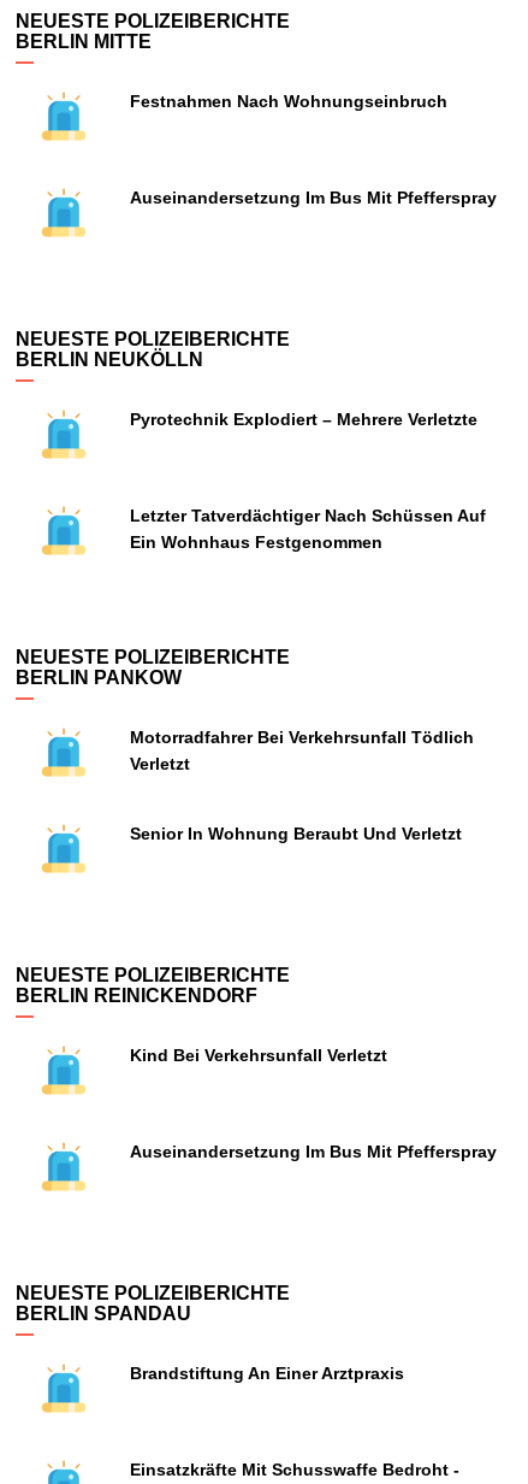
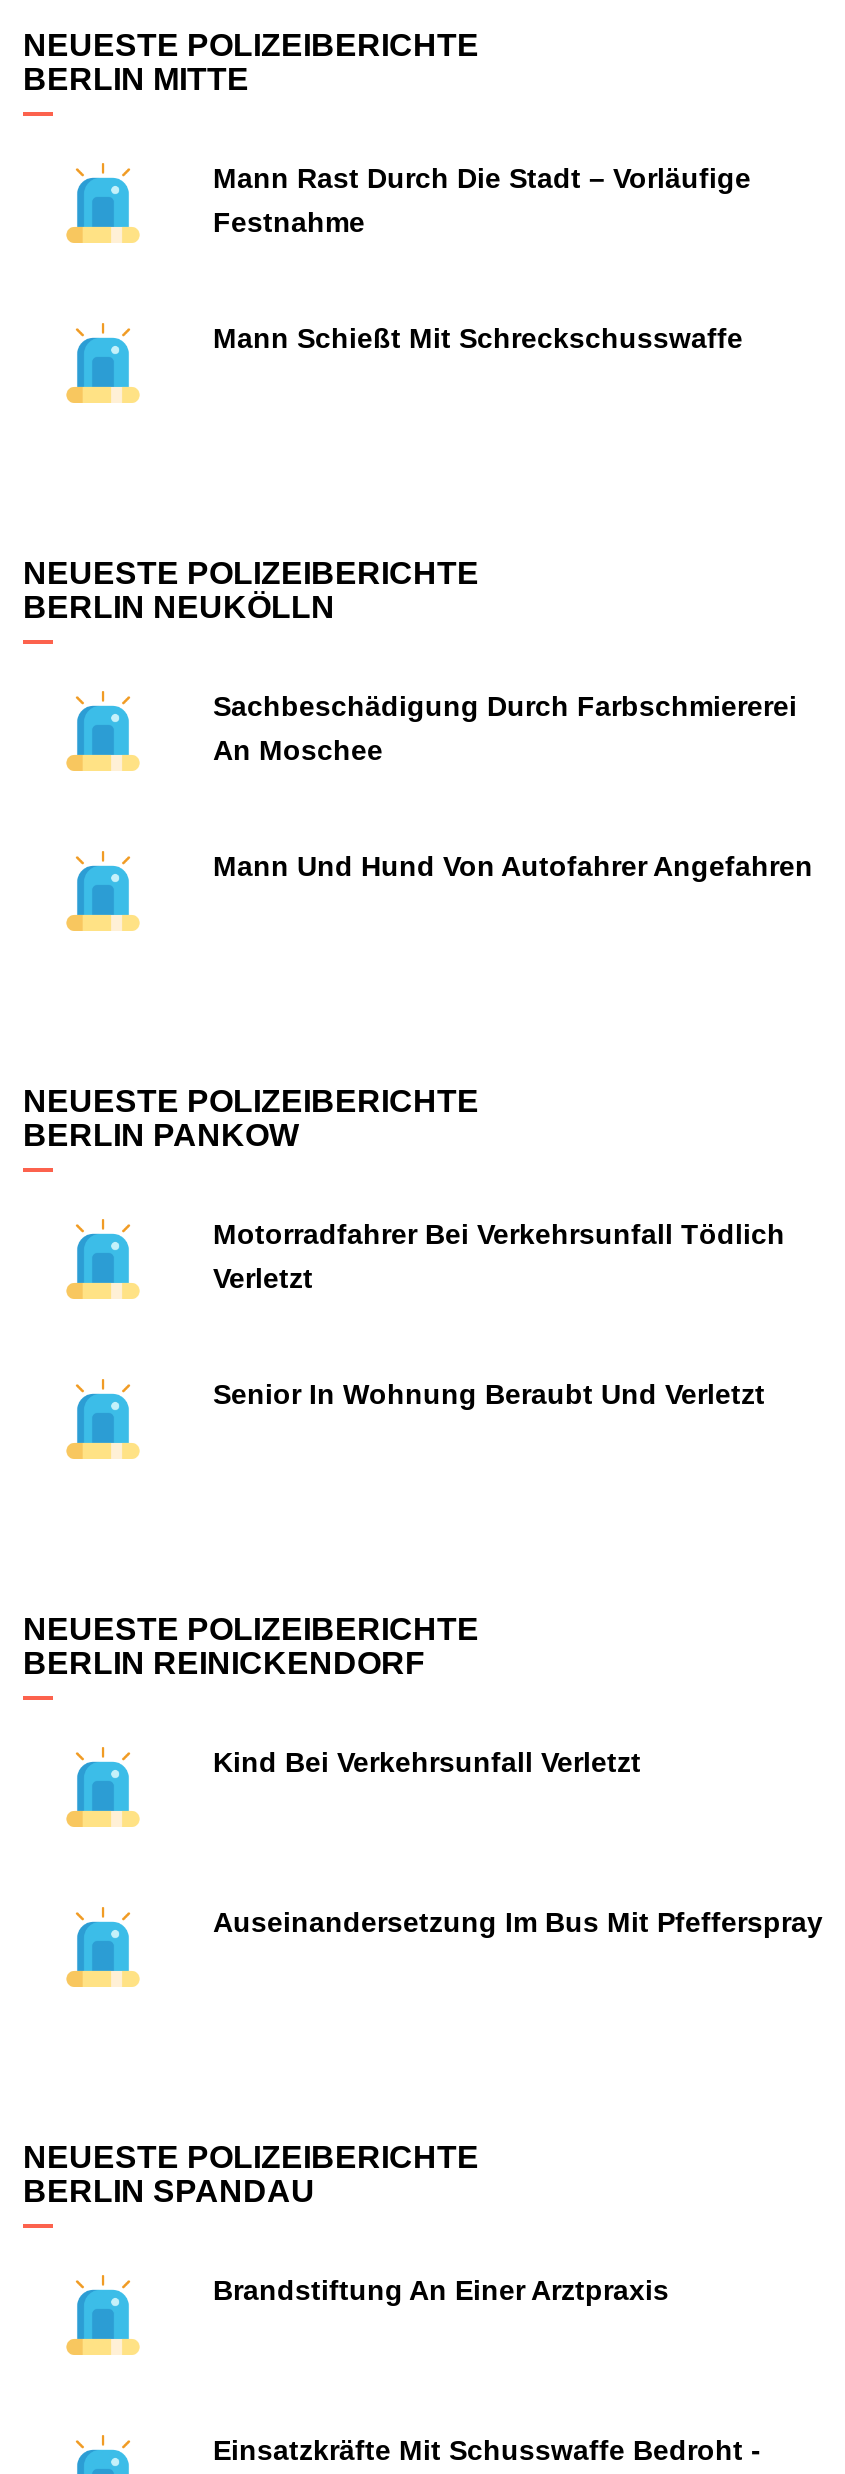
[130,92,447,111] Festnahmen Nach Wohnungseinbruch -> [213,162,751,238] Mann Rast Durch Die Stadt – Vorläufige | Festnahme
[130,188,497,207] Auseinandersetzung Im Bus Mit Pfefferspray -> [213,322,743,354] Mann Schießt Mit Schreckschusswaffe
[130,410,477,429] Pyrotechnik Explodiert – Mehrere Verletzte -> [213,690,797,766] Sachbeschädigung Durch Farbschmiererei | An Moschee
[130,506,486,552] Letzter Tatverdächtiger Nach Schüssen Auf | Ein Wohnhaus Festgenommen -> [213,850,813,882] Mann Und Hund Von Autofahrer Angefahren

